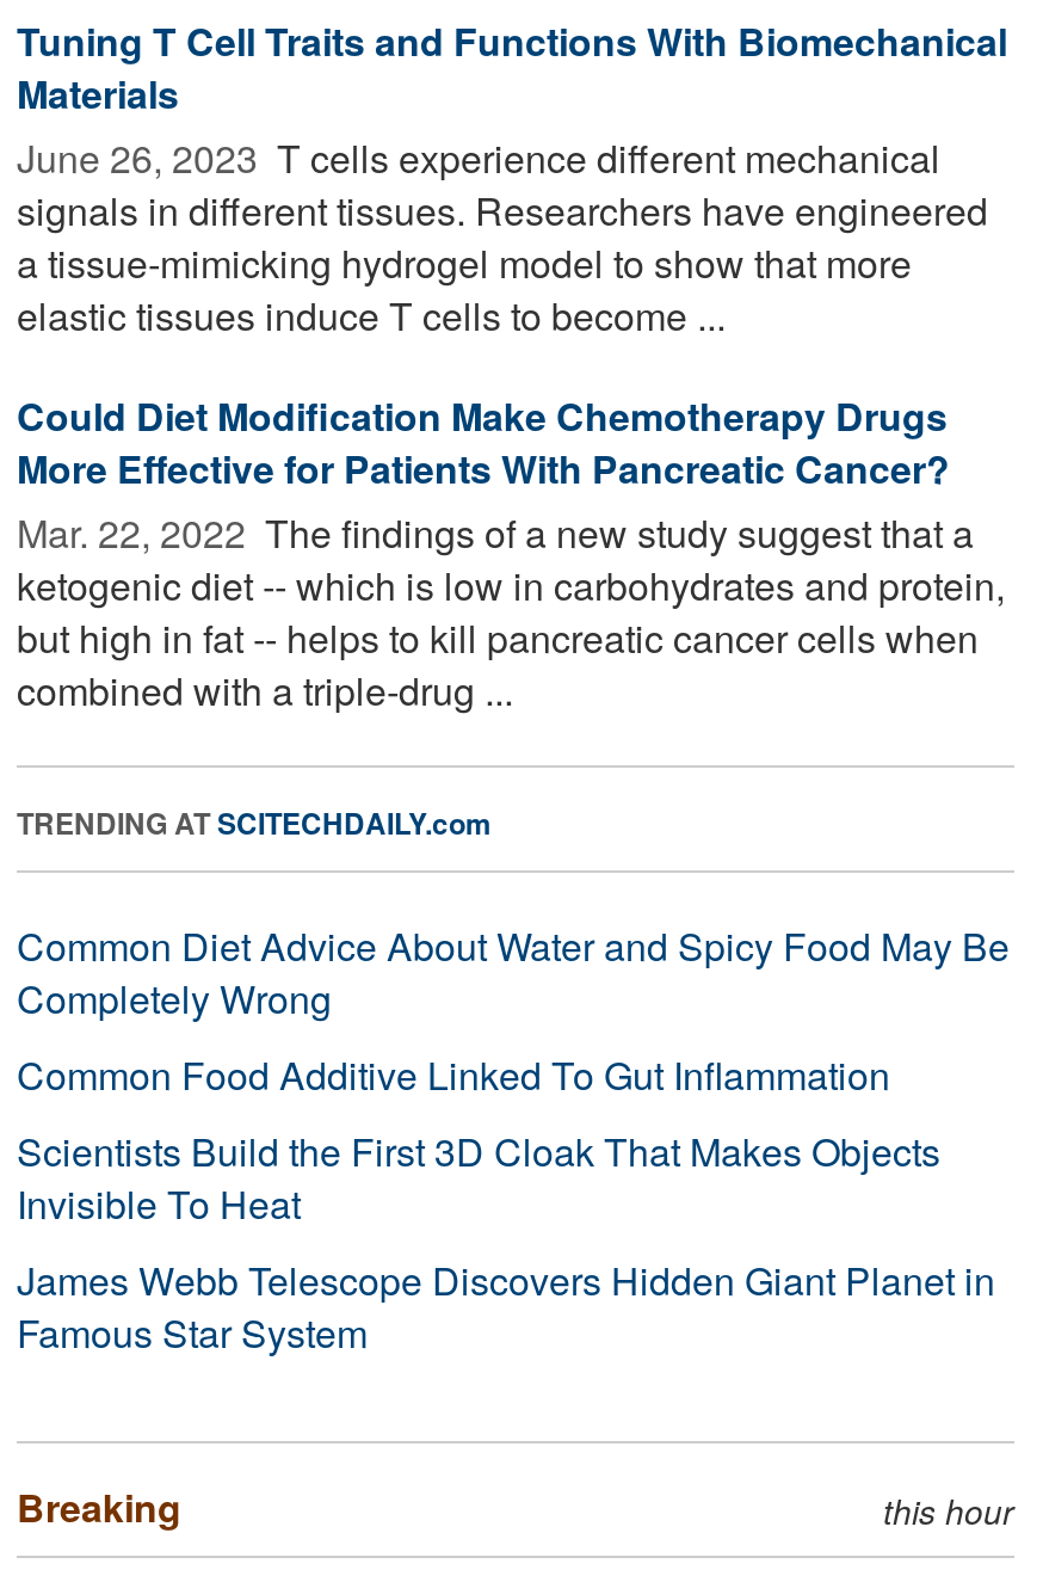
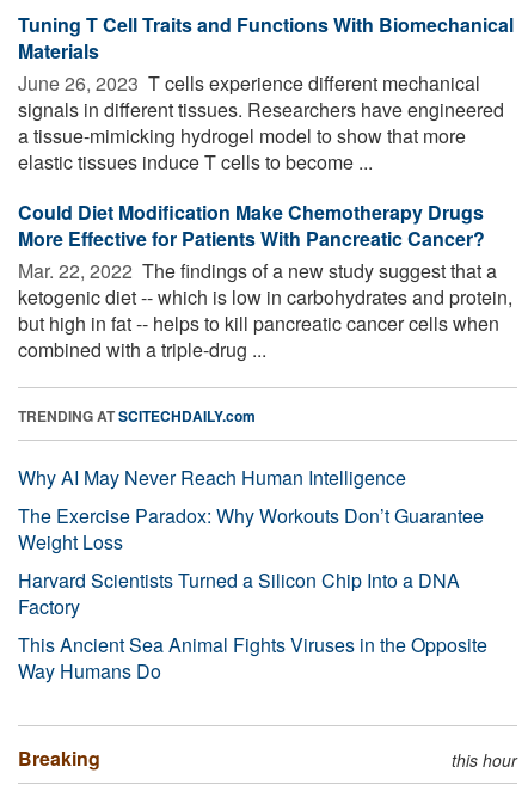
[17,918,1010,1359] Common Diet Advice About Water and Spicy Food May Be | Completely Wrong | Common Food Additive Linked To Gut Inflammation | Scientists Build the First 3D Cloak That Makes Objects | Invisible To Heat | James Webb Telescope Discovers Hidden Giant Planet in | Famous Star System -> [18,463,487,684] Why AI May Never Reach Human Intelligence | The Exercise Paradox: Why Workouts Don’t Guarantee | Weight Loss | Harvard Scientists Turned a Silicon Chip Into a DNA | Factory | This Ancient Sea Animal Fights Viruses in the Opposite | Way Humans Do

